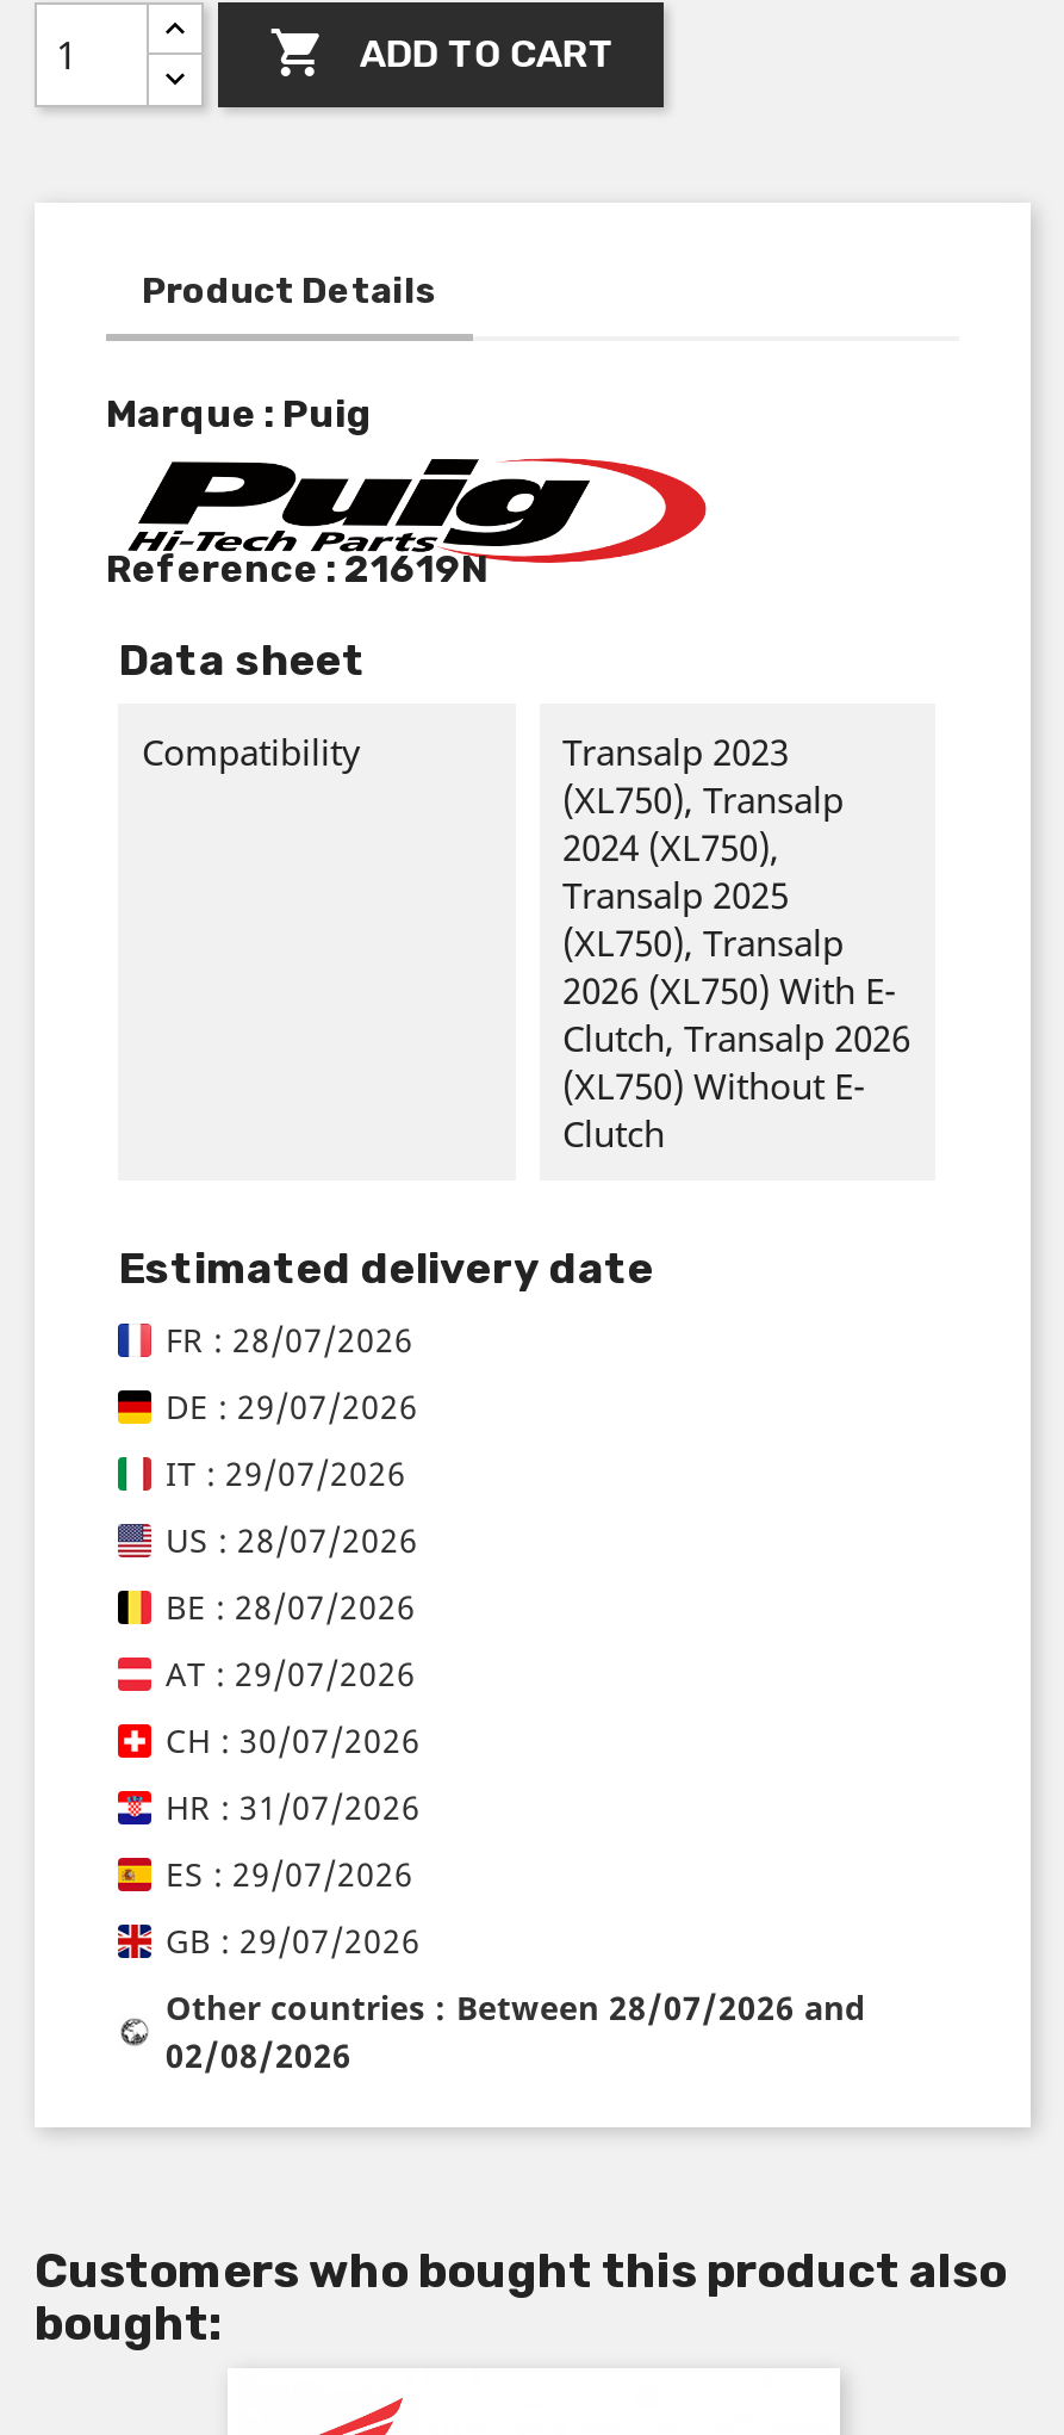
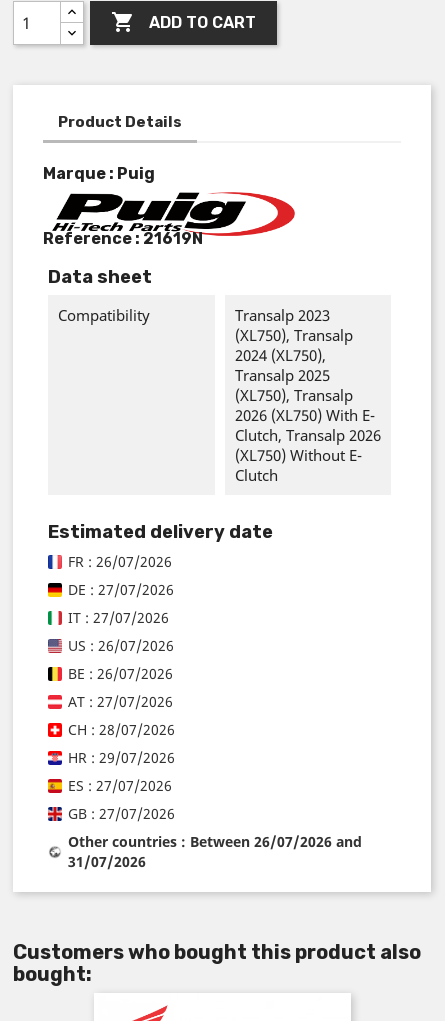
[166,1316,413,1361] FR : 28/07/2026 -> [68,552,172,571] FR : 26/07/2026
[166,1383,418,1428] DE : 29/07/2026 -> [68,580,174,599] DE : 27/07/2026
[166,1449,406,1495] IT : 29/07/2026 -> [68,608,169,627] IT : 27/07/2026
[166,1516,418,1561] US : 28/07/2026 -> [68,636,174,655] US : 26/07/2026
[166,1583,416,1628] BE : 28/07/2026 -> [68,664,173,683] BE : 26/07/2026
[166,1650,416,1695] AT : 29/07/2026 -> [68,692,173,711] AT : 27/07/2026
[166,1716,421,1762] CH : 30/07/2026 -> [68,720,175,739] CH : 28/07/2026
[166,1783,421,1829] HR : 31/07/2026 -> [68,748,175,767] HR : 29/07/2026
[166,1850,413,1895] ES : 29/07/2026 -> [68,776,172,795] ES : 27/07/2026
[166,1917,421,1962] GB : 29/07/2026 -> [68,804,175,823] GB : 27/07/2026
[166,1984,866,2029] Other countries : Between 28/07/2026 and -> [68,832,362,851] Other countries : Between 26/07/2026 and
[166,2031,351,2077] 02/08/2026 -> [68,852,146,871] 31/07/2026

